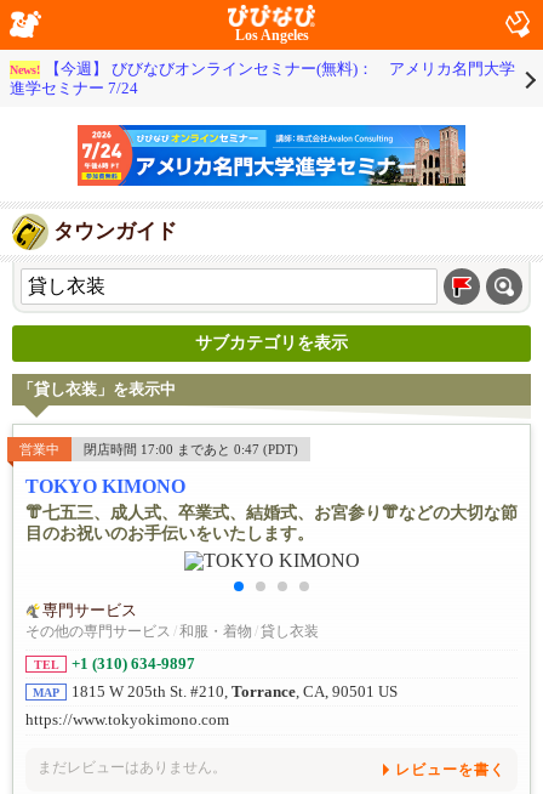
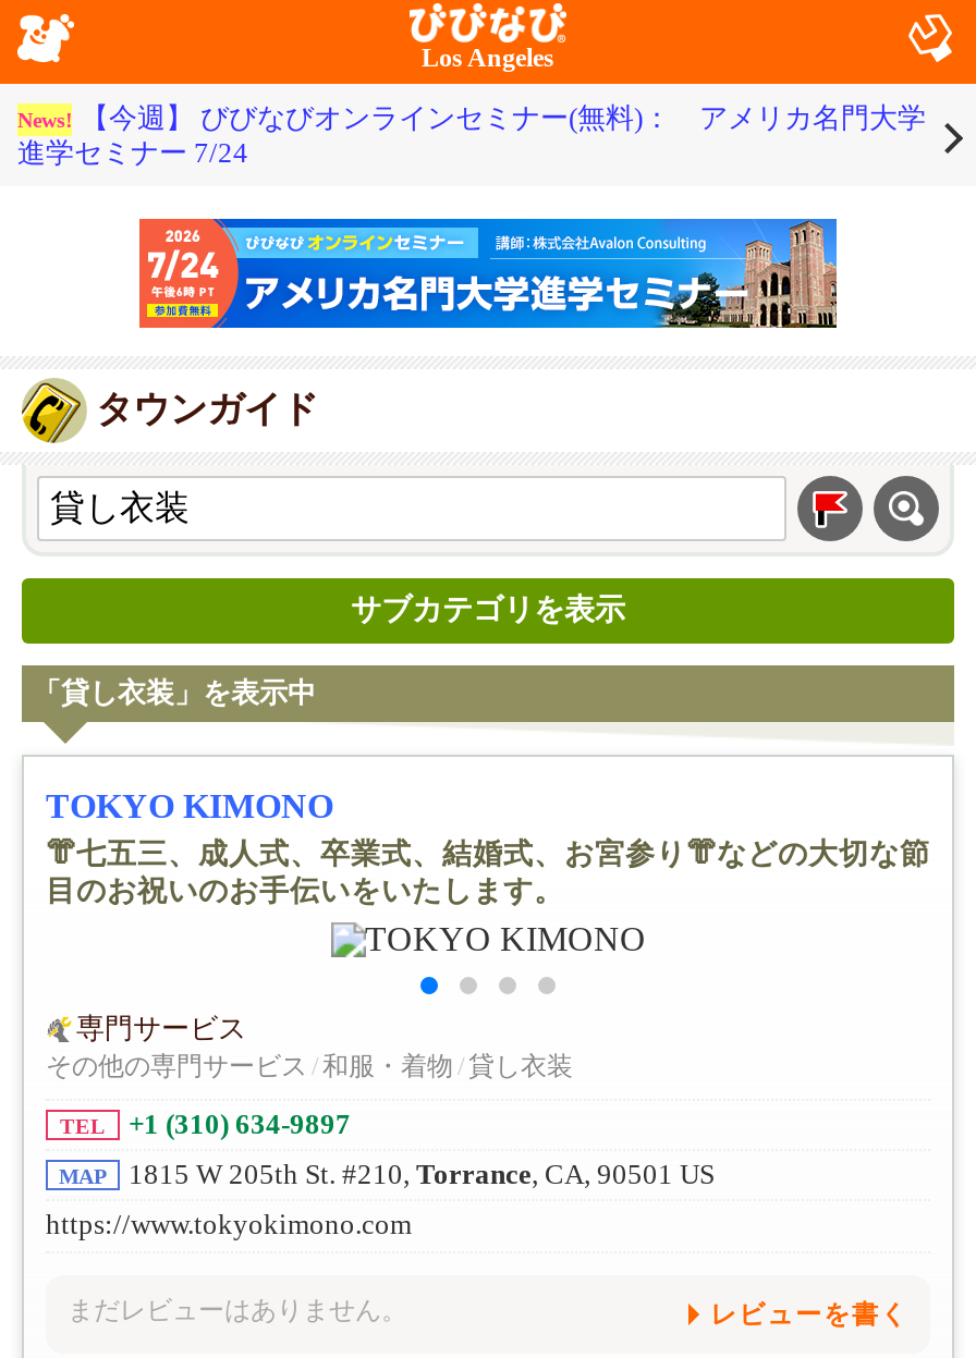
[19,442,298,456] 営業中 | 閉店時間 17:00 まであと 0:47 (PDT) -> none

